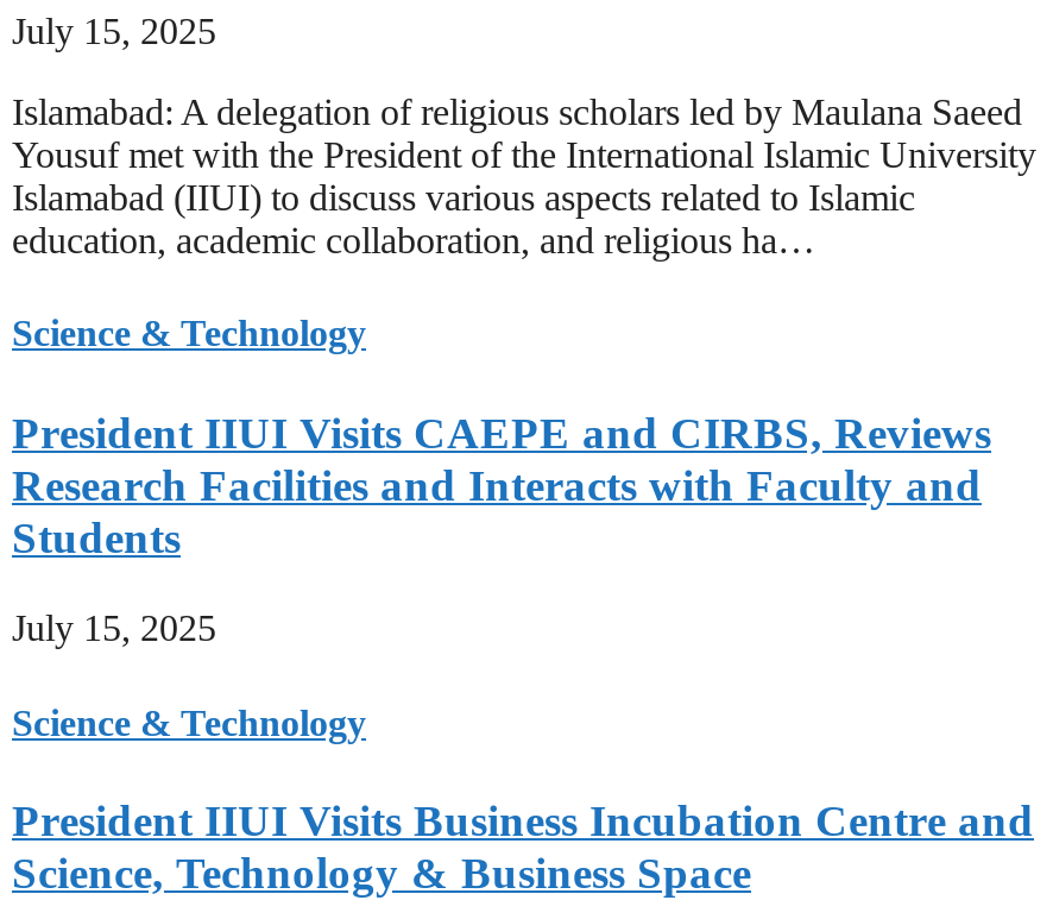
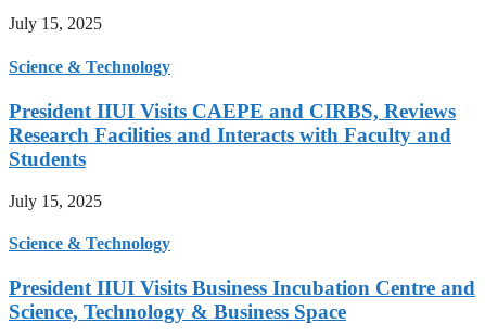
[12,92,1036,261] Islamabad: A delegation of religious scholars led by Maulana Saeed | Yousuf met with the President of the International Islamic University | Islamabad (IIUI) to discuss various aspects related to Islamic | education, academic collaboration, and religious ha… -> none

